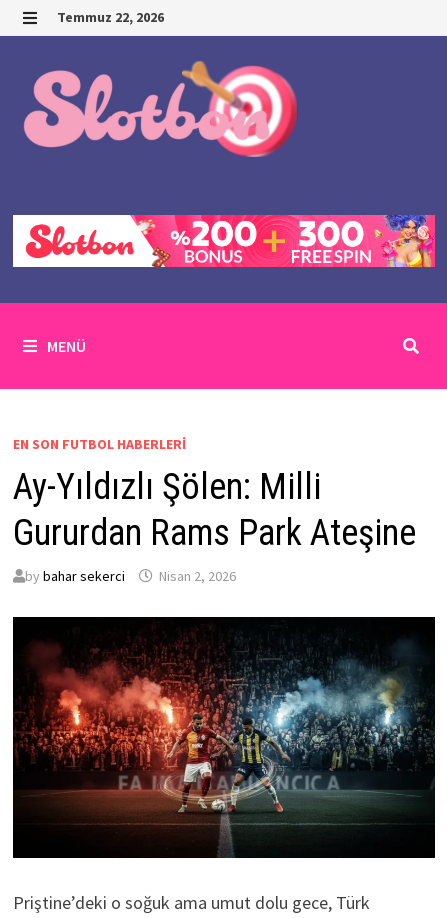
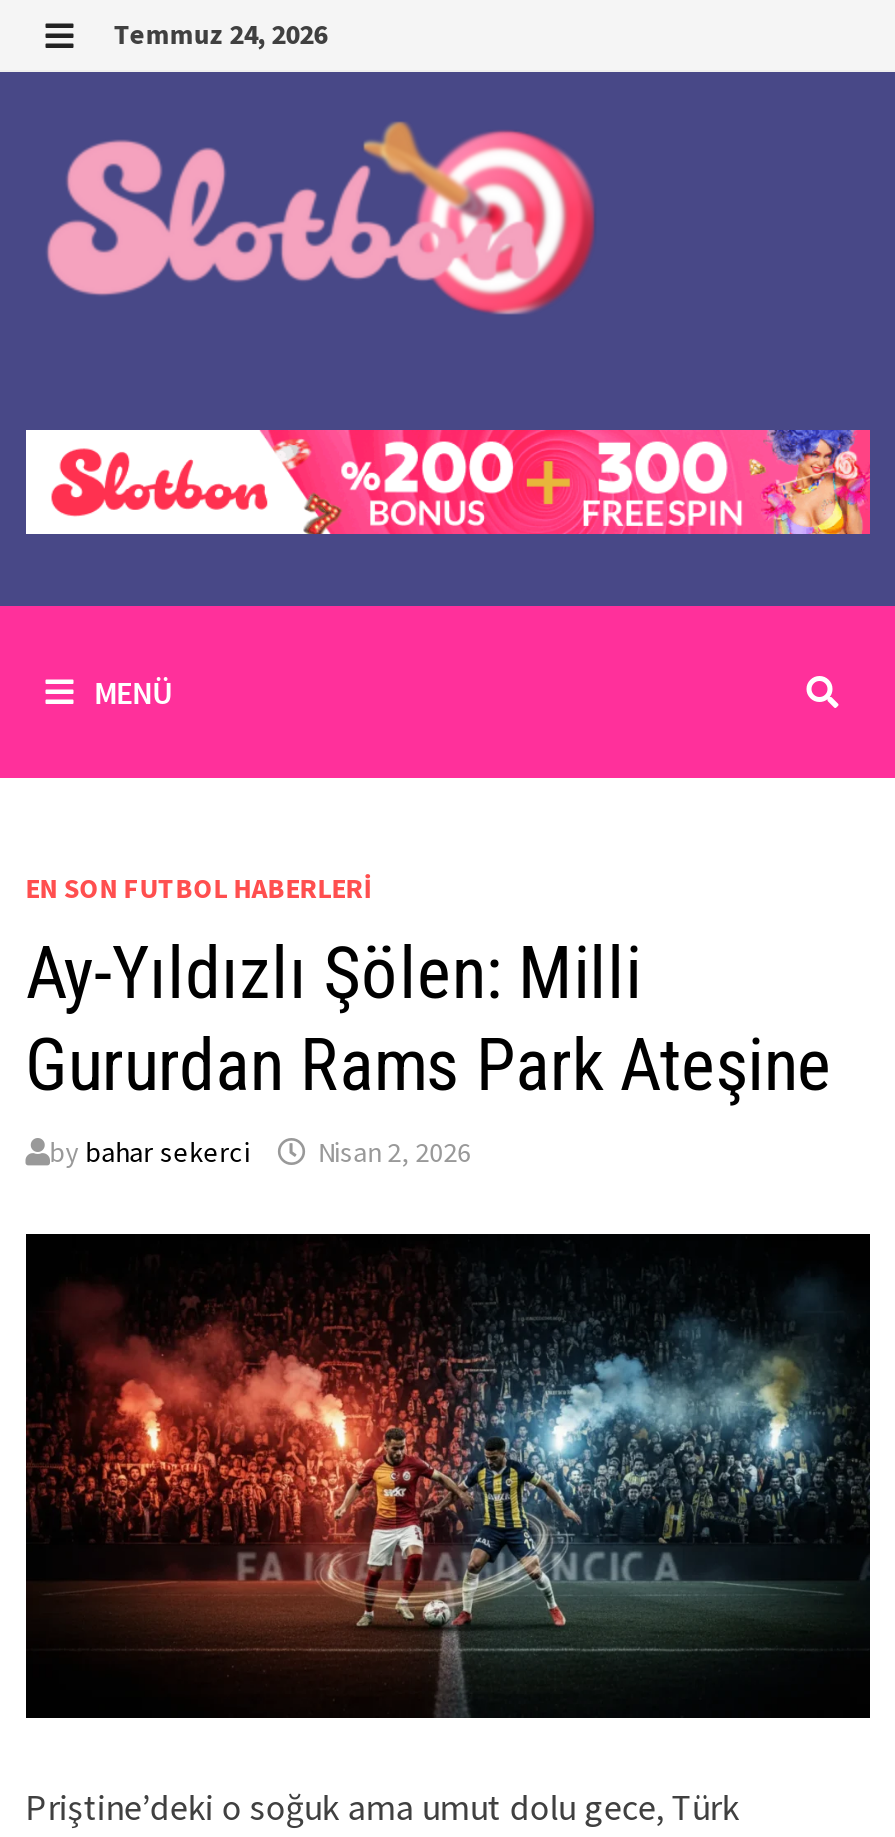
[57,8,164,26] Temmuz 22, 2026 -> [114,16,328,52] Temmuz 24, 2026

